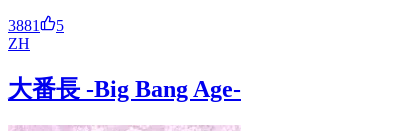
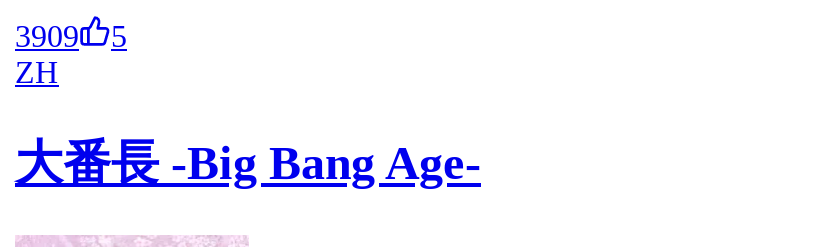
[8,17,64,34] 3881 5 -> [15,20,127,54] 3909 5

